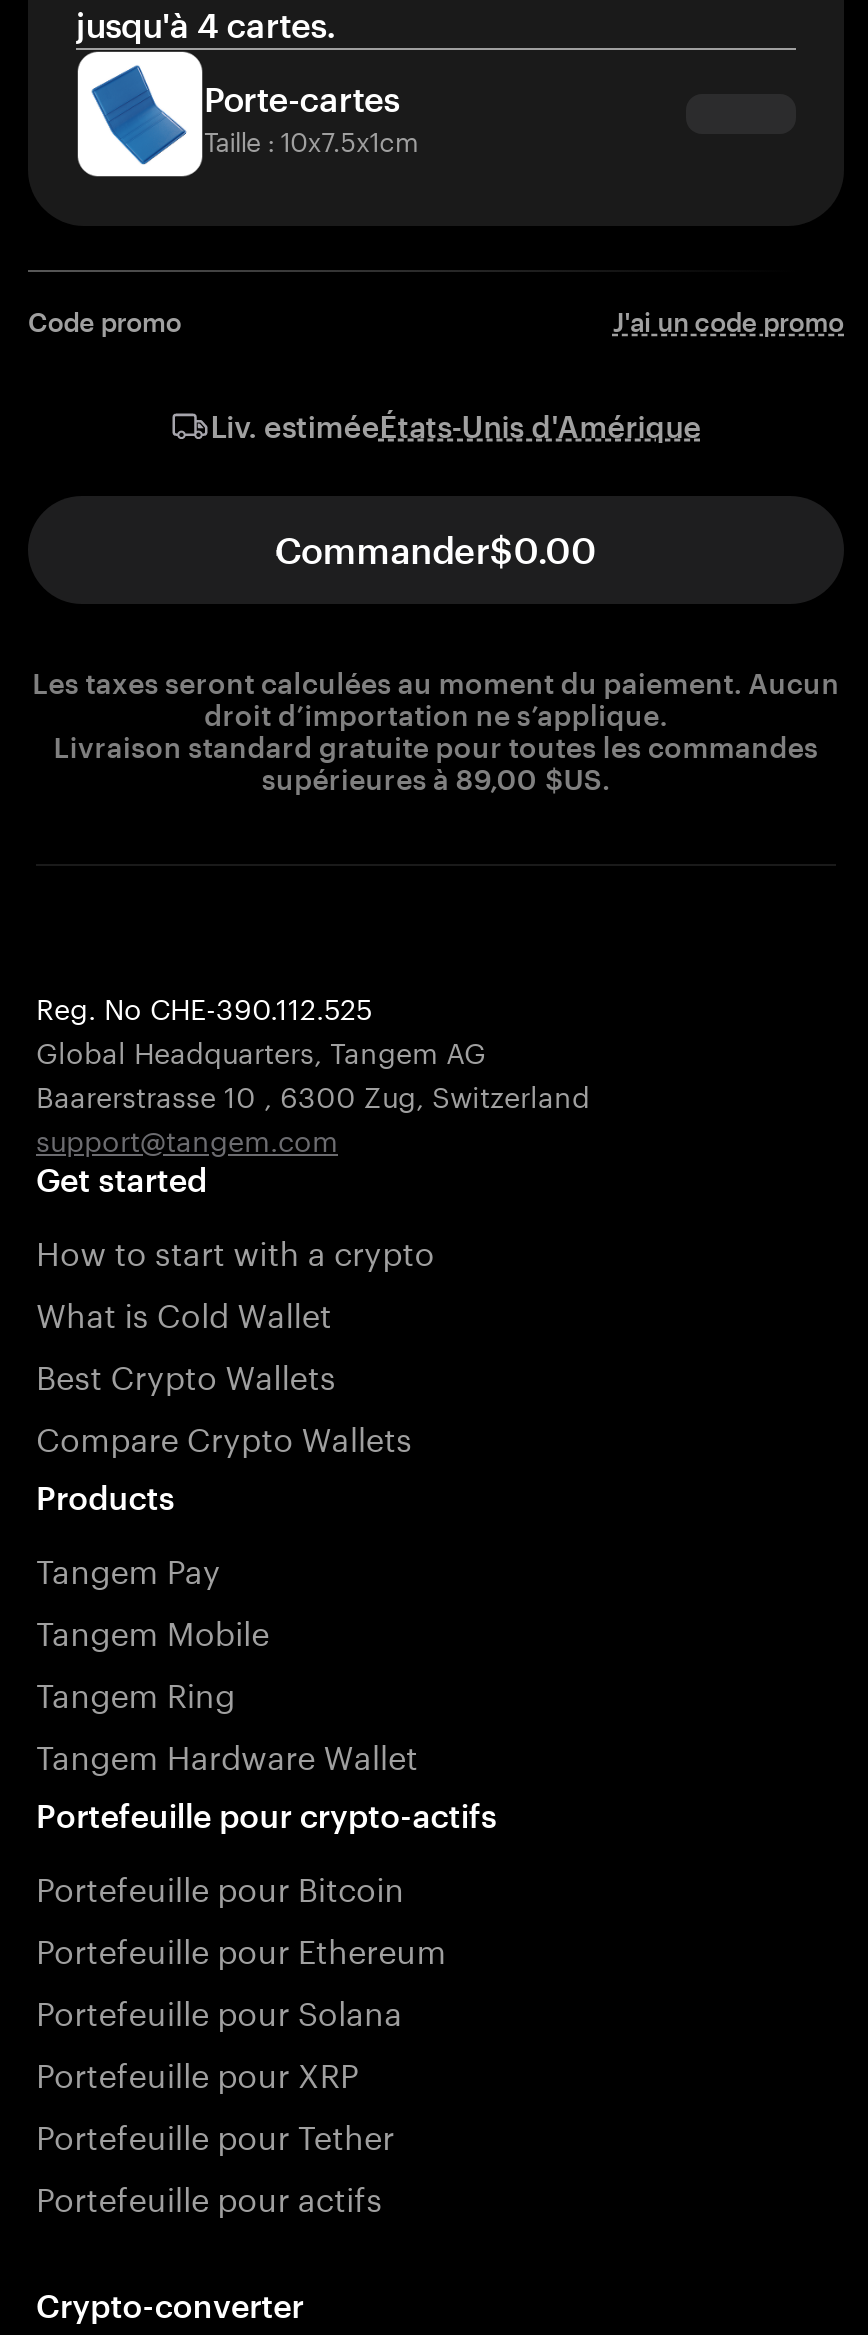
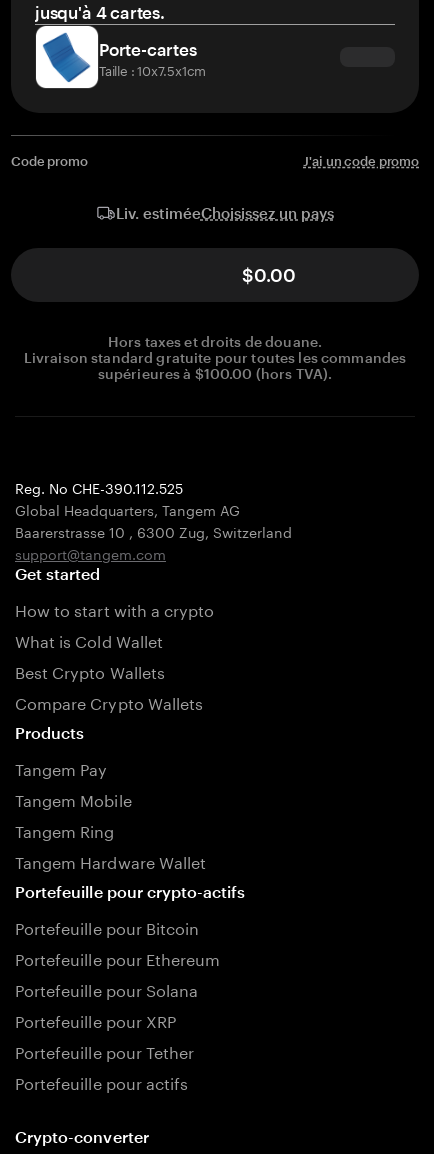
[210,407,702,444] Liv. estiméeÉtats-Unis d'Amérique -> [116,203,334,222] Liv. estiméeChoisissez un pays
[275,528,597,572] Commander$0.00 -> [242,264,295,286] $0.00
[32,666,840,732] Les taxes seront calculées au moment du paiement. Aucun | droit d’importation ne s’applique. -> [108,333,322,350] Hors taxes et droits de douane.
[262,762,610,796] supérieures à 89,00 $US. -> [98,365,332,382] supérieures à $100.00 (hors TVA).

